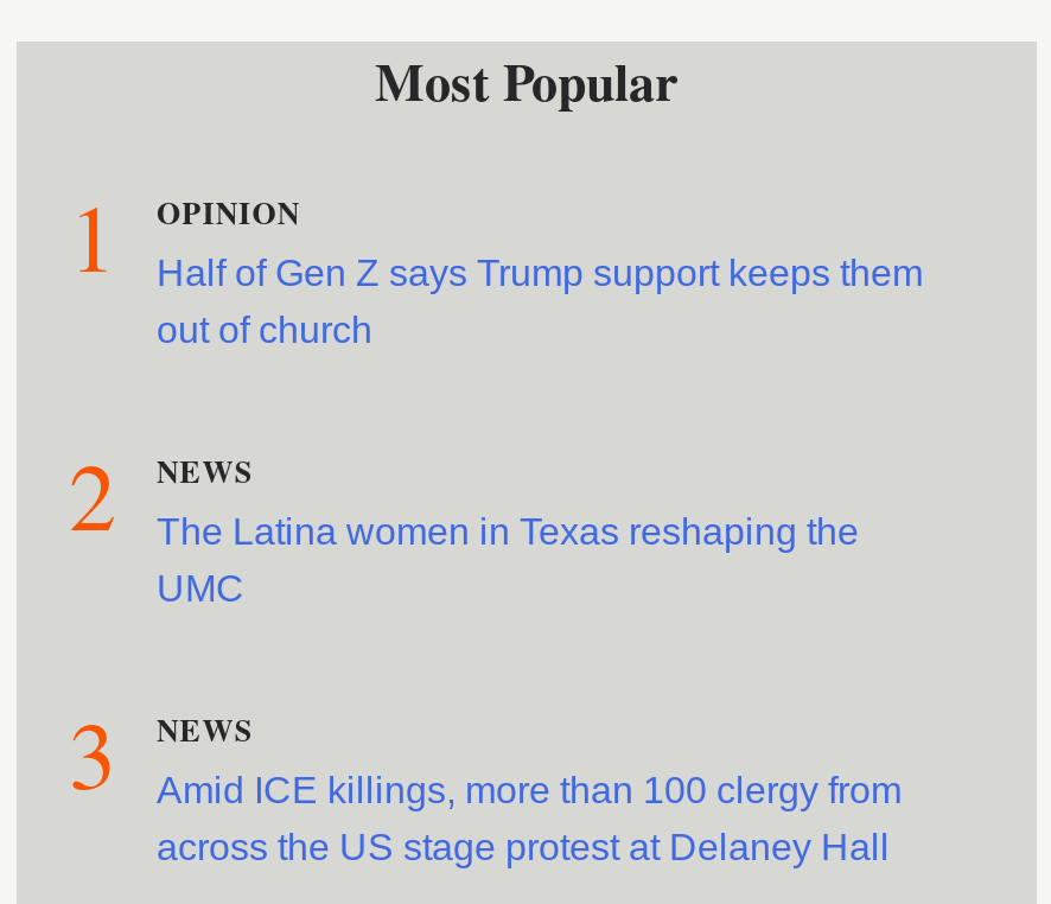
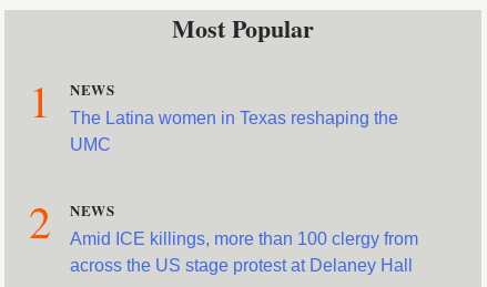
[69,189,923,557] OPINION | Half of Gen Z says Trump support keeps them | out of church | 2 -> none
[69,690,902,815] 3 NEWS Amid ICE killings, more than 100 clergy from -> [29,192,418,251] 2 NEWS Amid ICE killings, more than 100 clergy from

